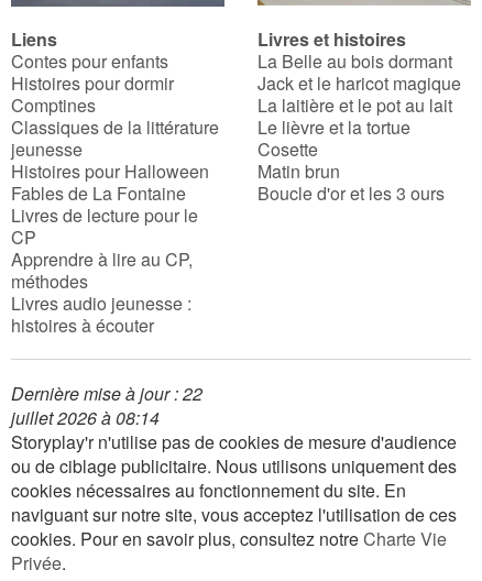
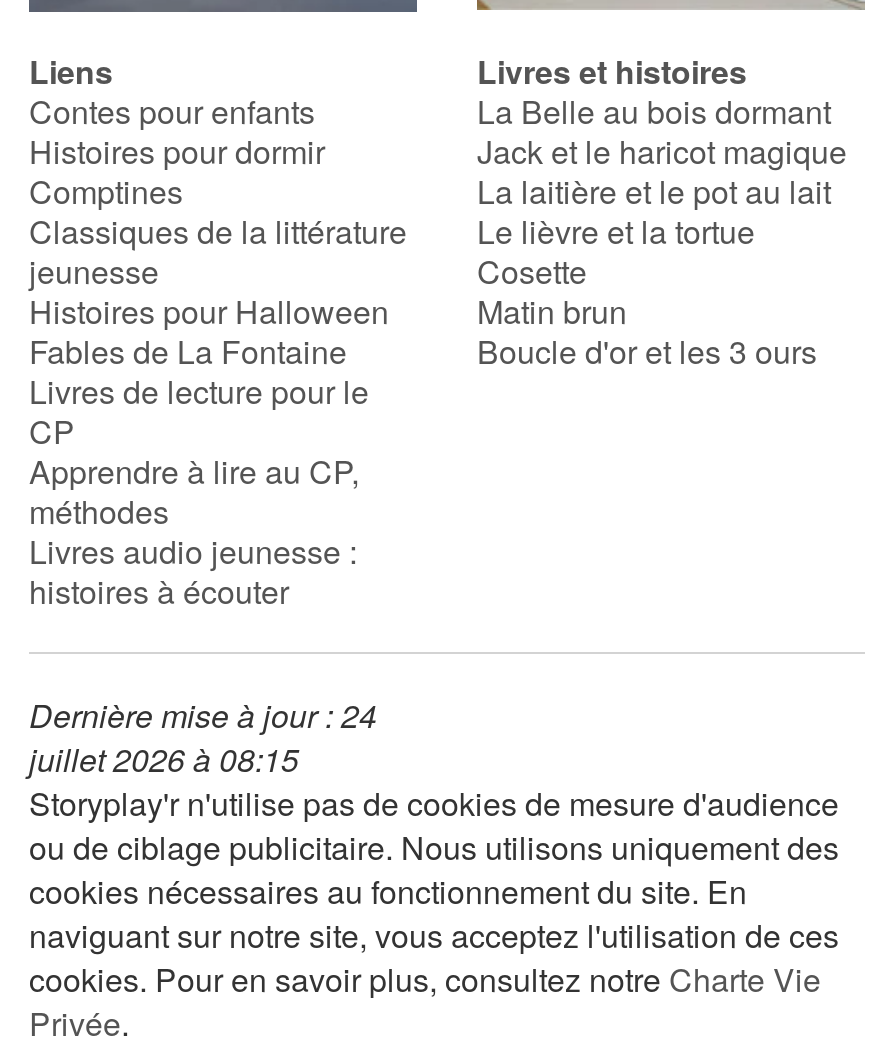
[11,381,202,406] Dernière mise à jour : 22 -> [29,692,377,738] Dernière mise à jour : 24
[11,405,160,430] juillet 2026 à 08:14 -> [29,736,299,782] juillet 2026 à 08:15

